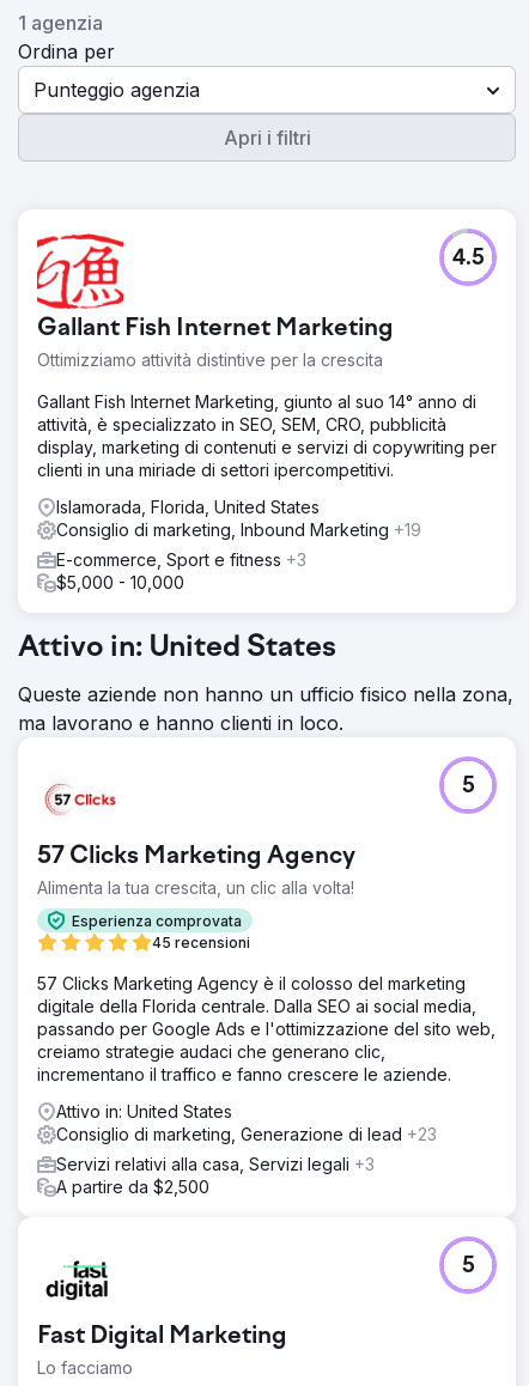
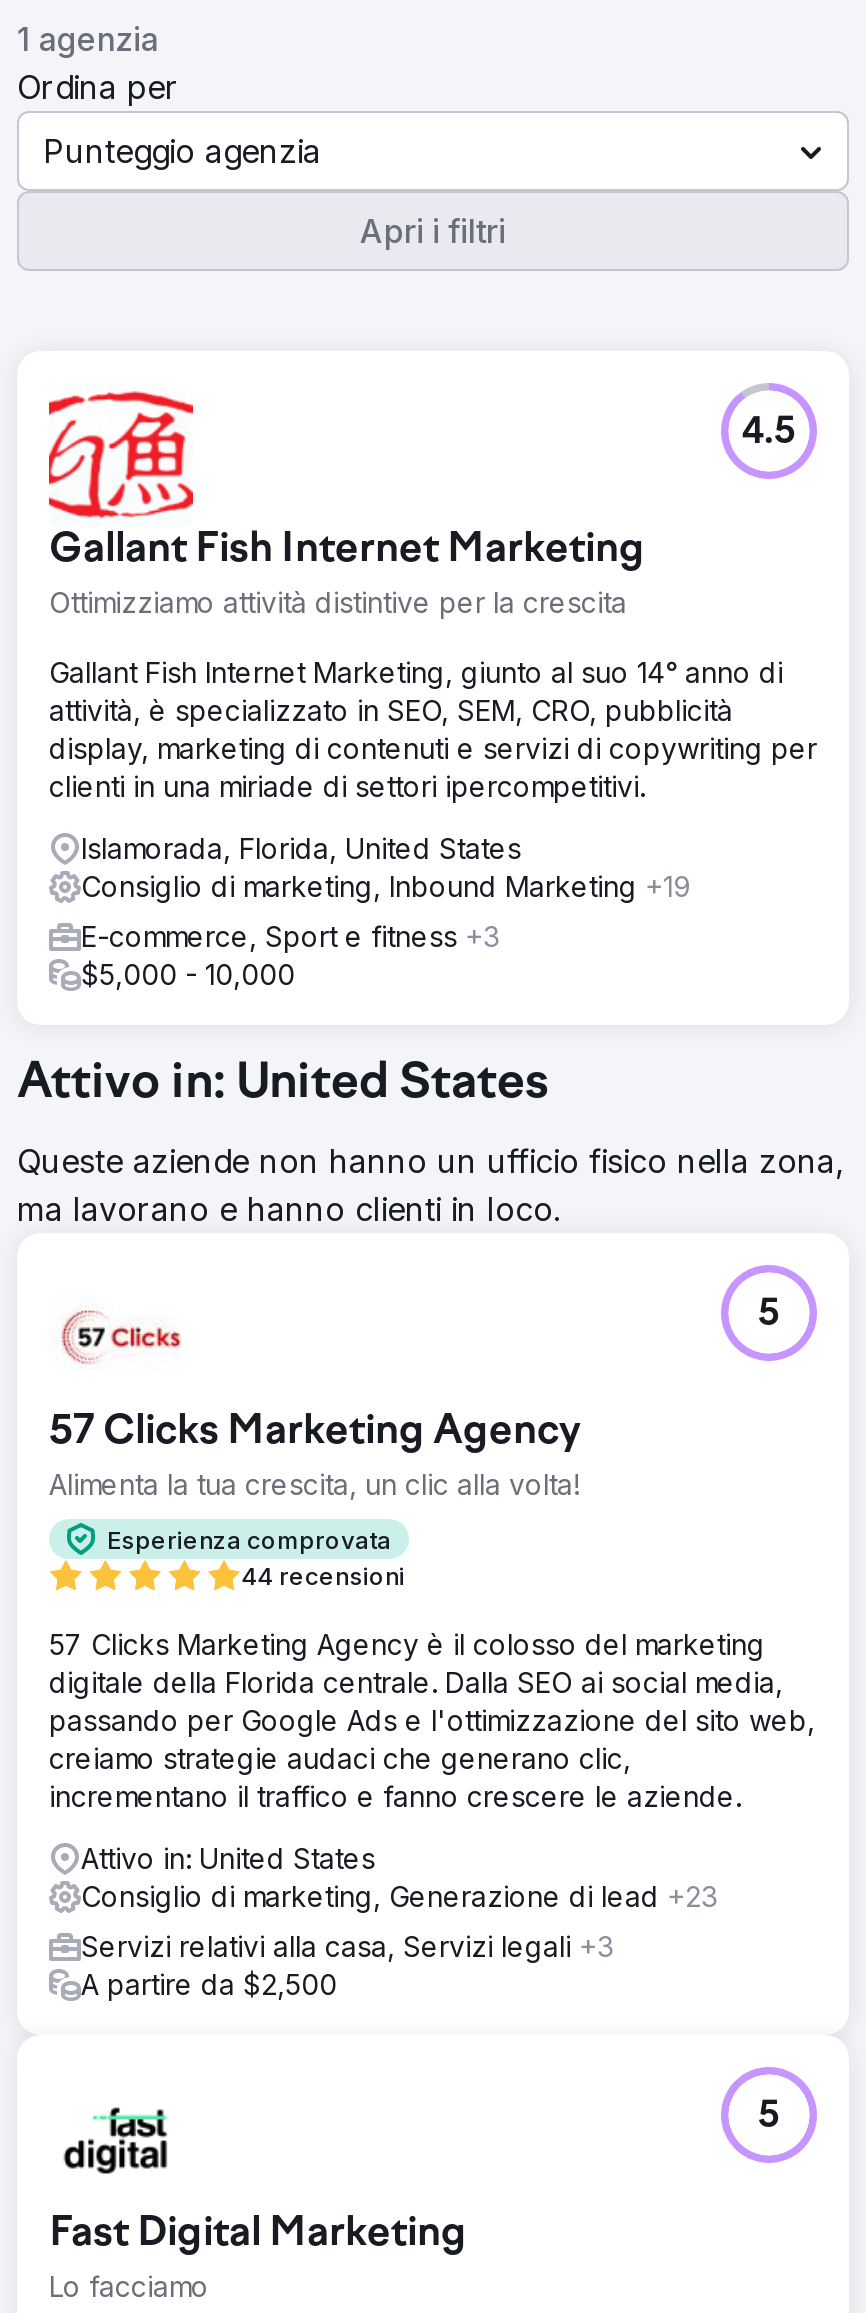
[152,934,250,952] 45 recensioni -> [241,1561,405,1591] 44 recensioni

